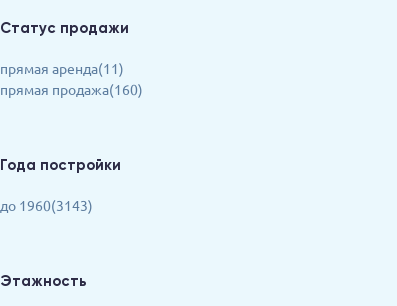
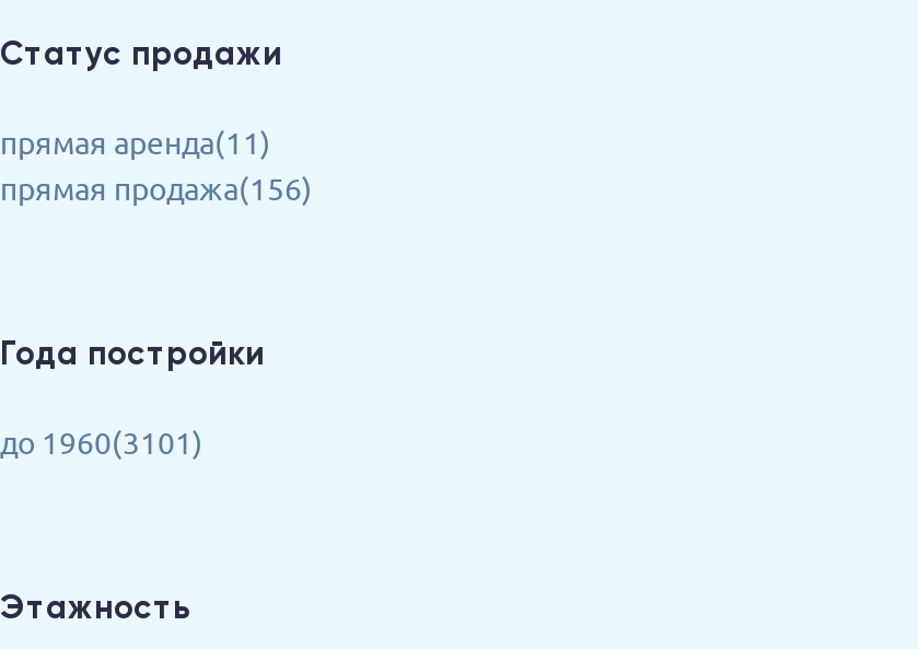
[0,80,143,98] прямая продажа(160) -> [0,168,313,207] прямая продажа(156)
[0,196,93,214] до 1960(3143) -> [0,422,204,461] до 1960(3101)

